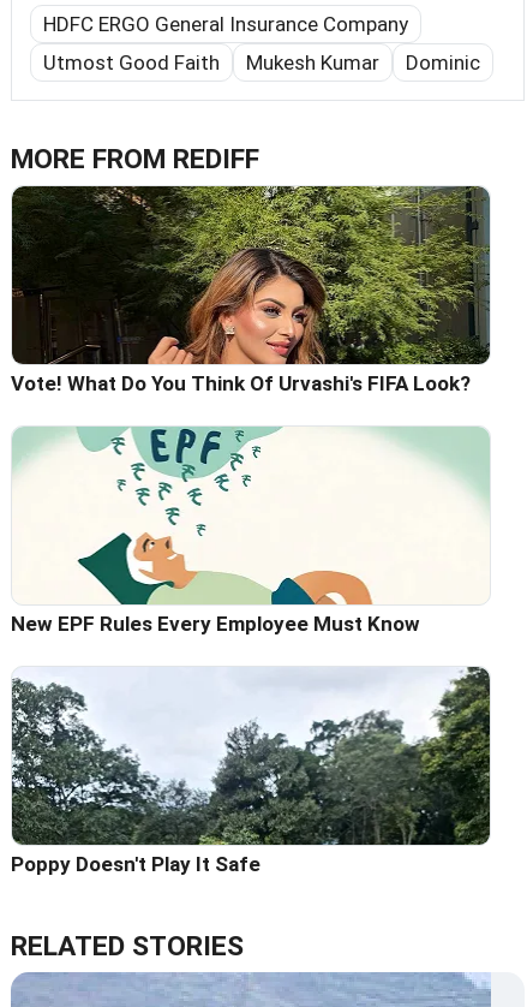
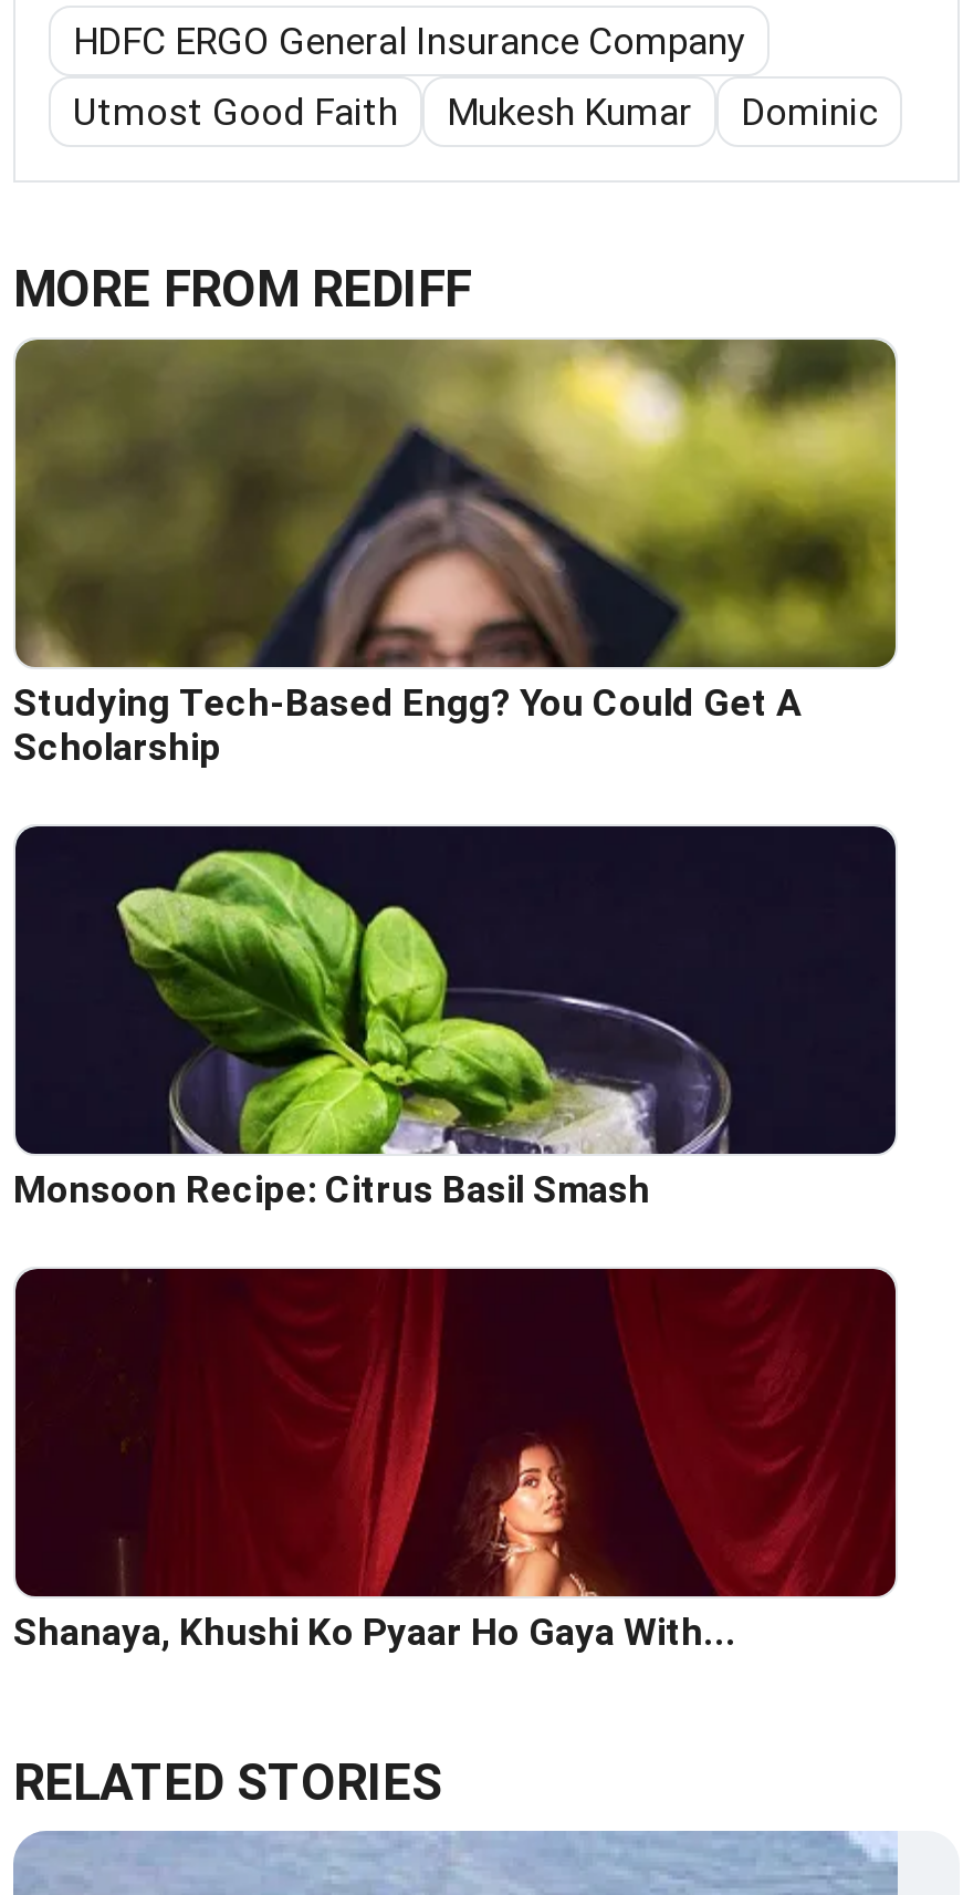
[11,185,490,395] [image] | Vote! What Do You Think Of Urvashi's FIFA Look? -> [13,337,896,769] [image] | Studying Tech-Based Engg? You Could Get A | Scholarship
[11,427,490,636] [image] | New EPF Rules Every Employee Must Know -> [13,824,898,1212] [image] | Monsoon Recipe: Citrus Basil Smash
[11,666,491,876] [image] | Poppy Doesn't Play It Safe -> [13,1267,896,1654] [image] | Shanaya, Khushi Ko Pyaar Ho Gaya With...

